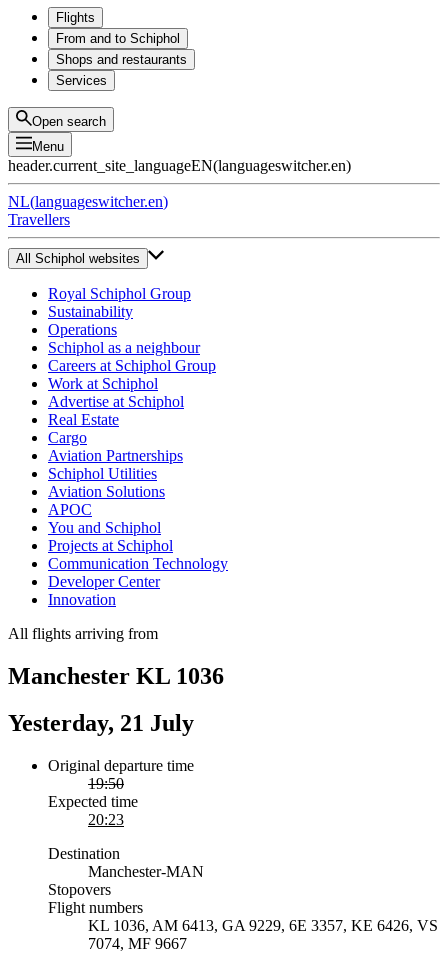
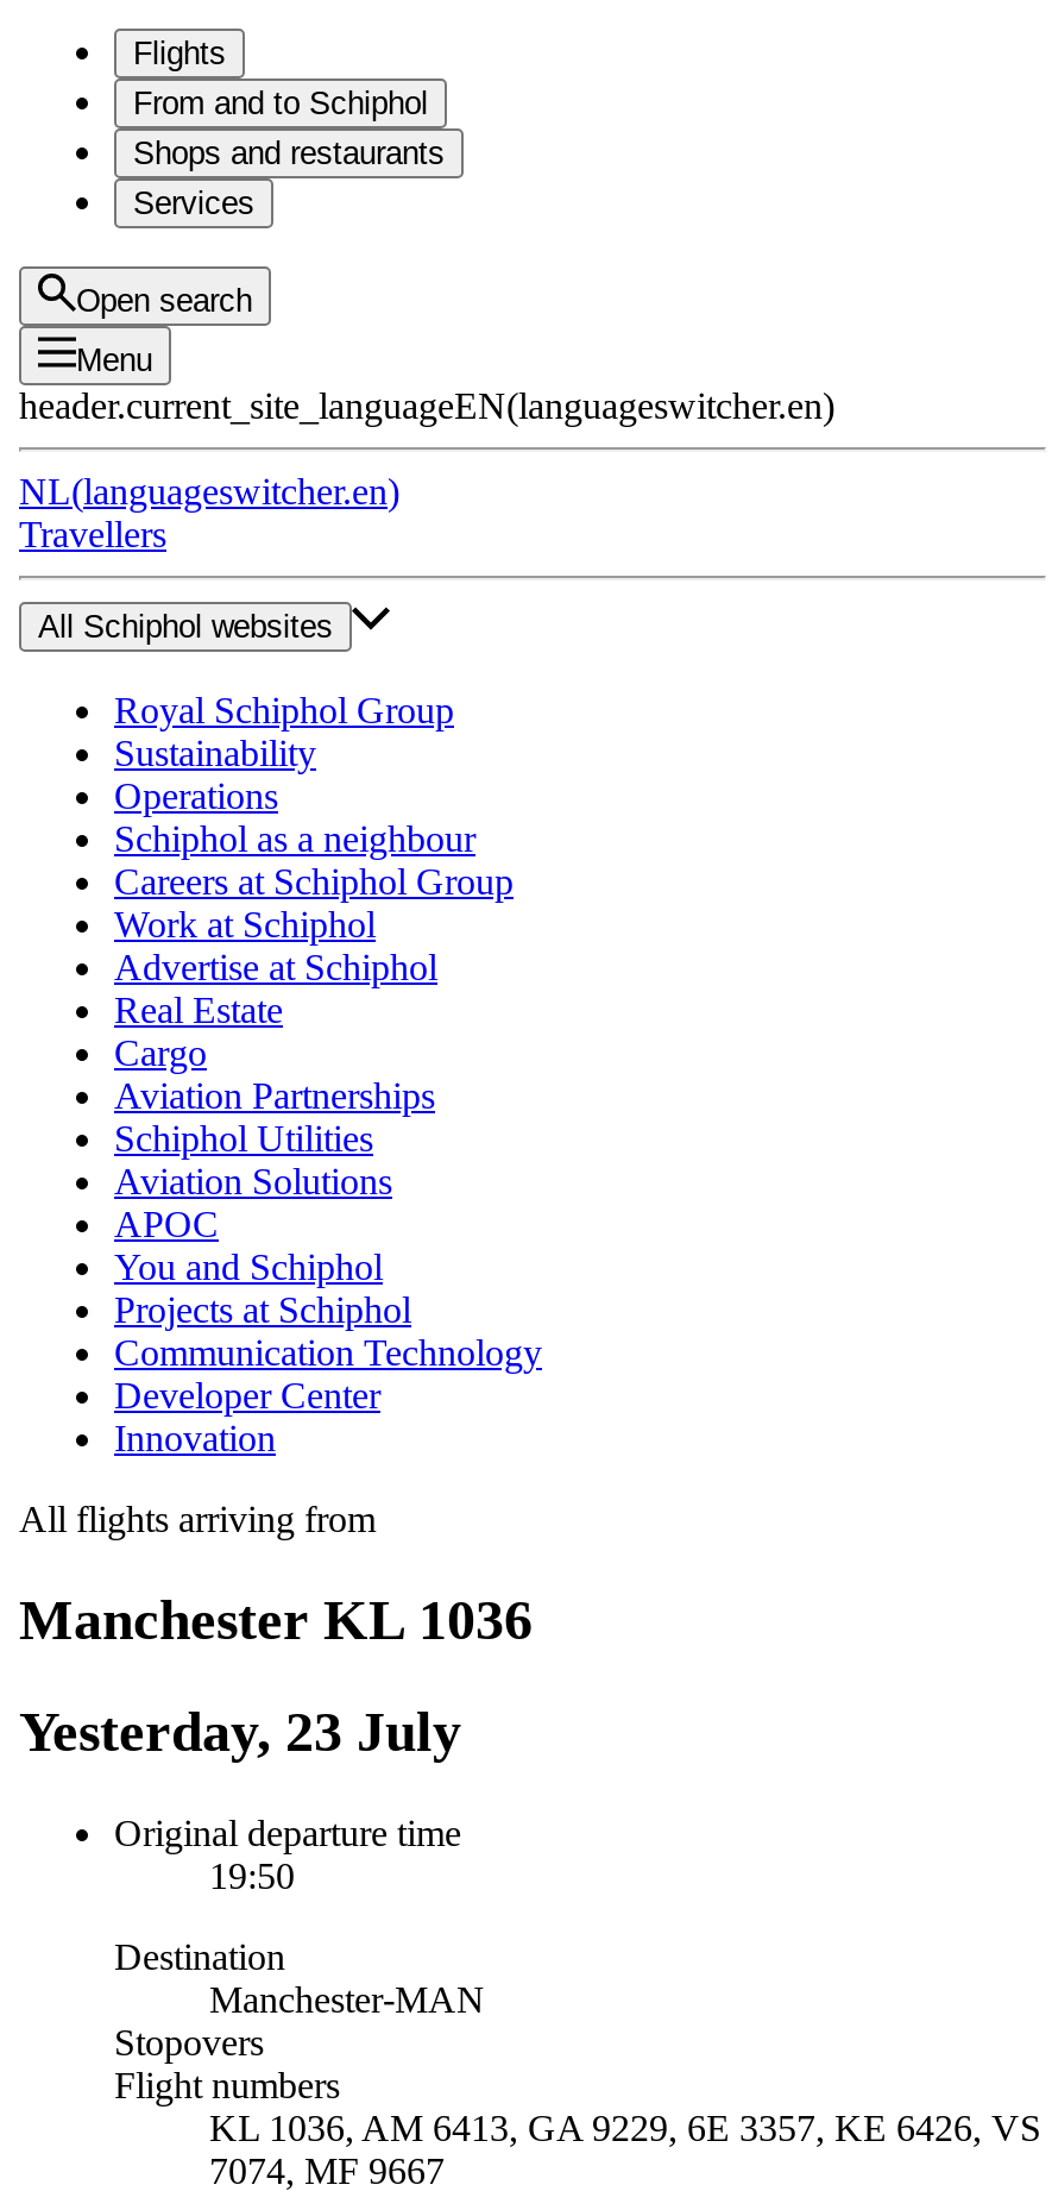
[8,710,194,736] Yesterday, 21 July -> [19,1700,461,1762] Yesterday, 23 July
[48,793,138,828] Expected time | 20:23 -> none

